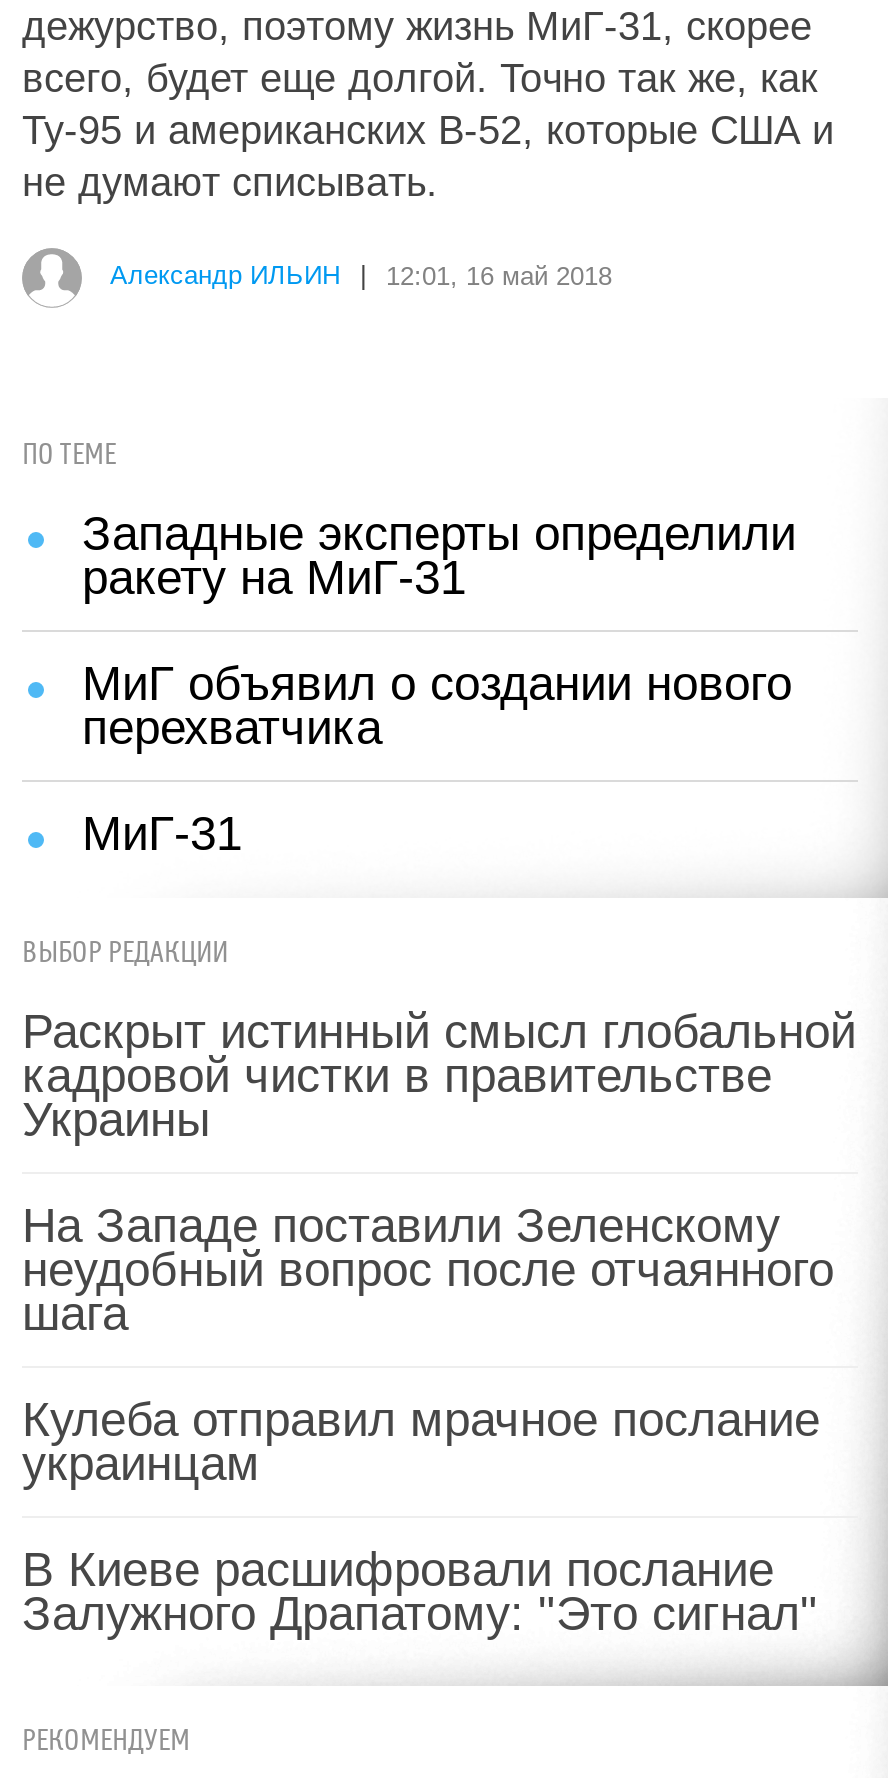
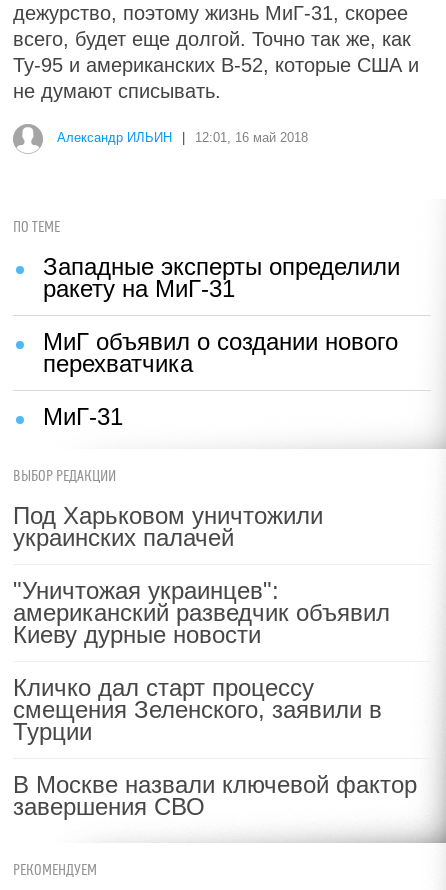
[22,1004,856,1146] Раскрыт истинный смысл глобальной | кадровой чистки в правительстве | Украины -> [13,502,323,551] Под Харьковом уничтожили | украинских палачей
[22,1198,834,1340] На Западе поставили Зеленскому | неудобный вопрос после отчаянного | шага -> [13,577,390,648] "Уничтожая украинцев": | американский разведчик объявил | Киеву дурные новости
[22,1392,820,1490] Кулеба отправил мрачное послание | украинцам -> [13,674,382,745] Кличко дал старт процессу | смещения Зеленского, заявили в | Турции
[22,1542,818,1640] В Киеве расшифровали послание | Залужного Драпатому: "Это сигнал" -> [13,771,417,820] В Москве назвали ключевой фактор | завершения СВО

